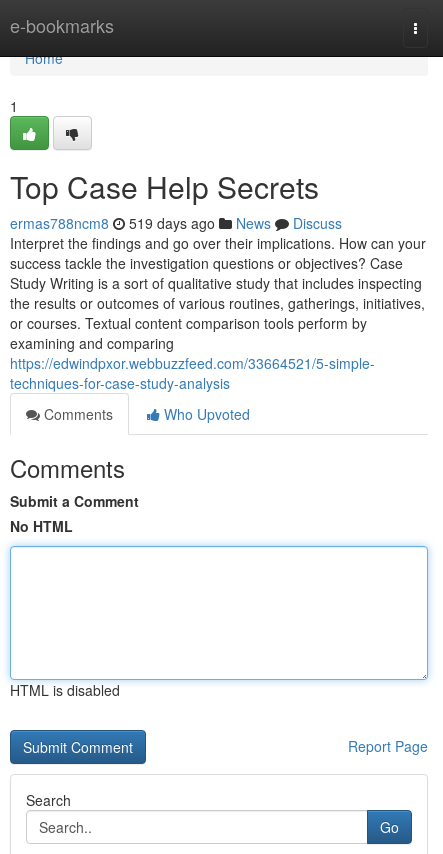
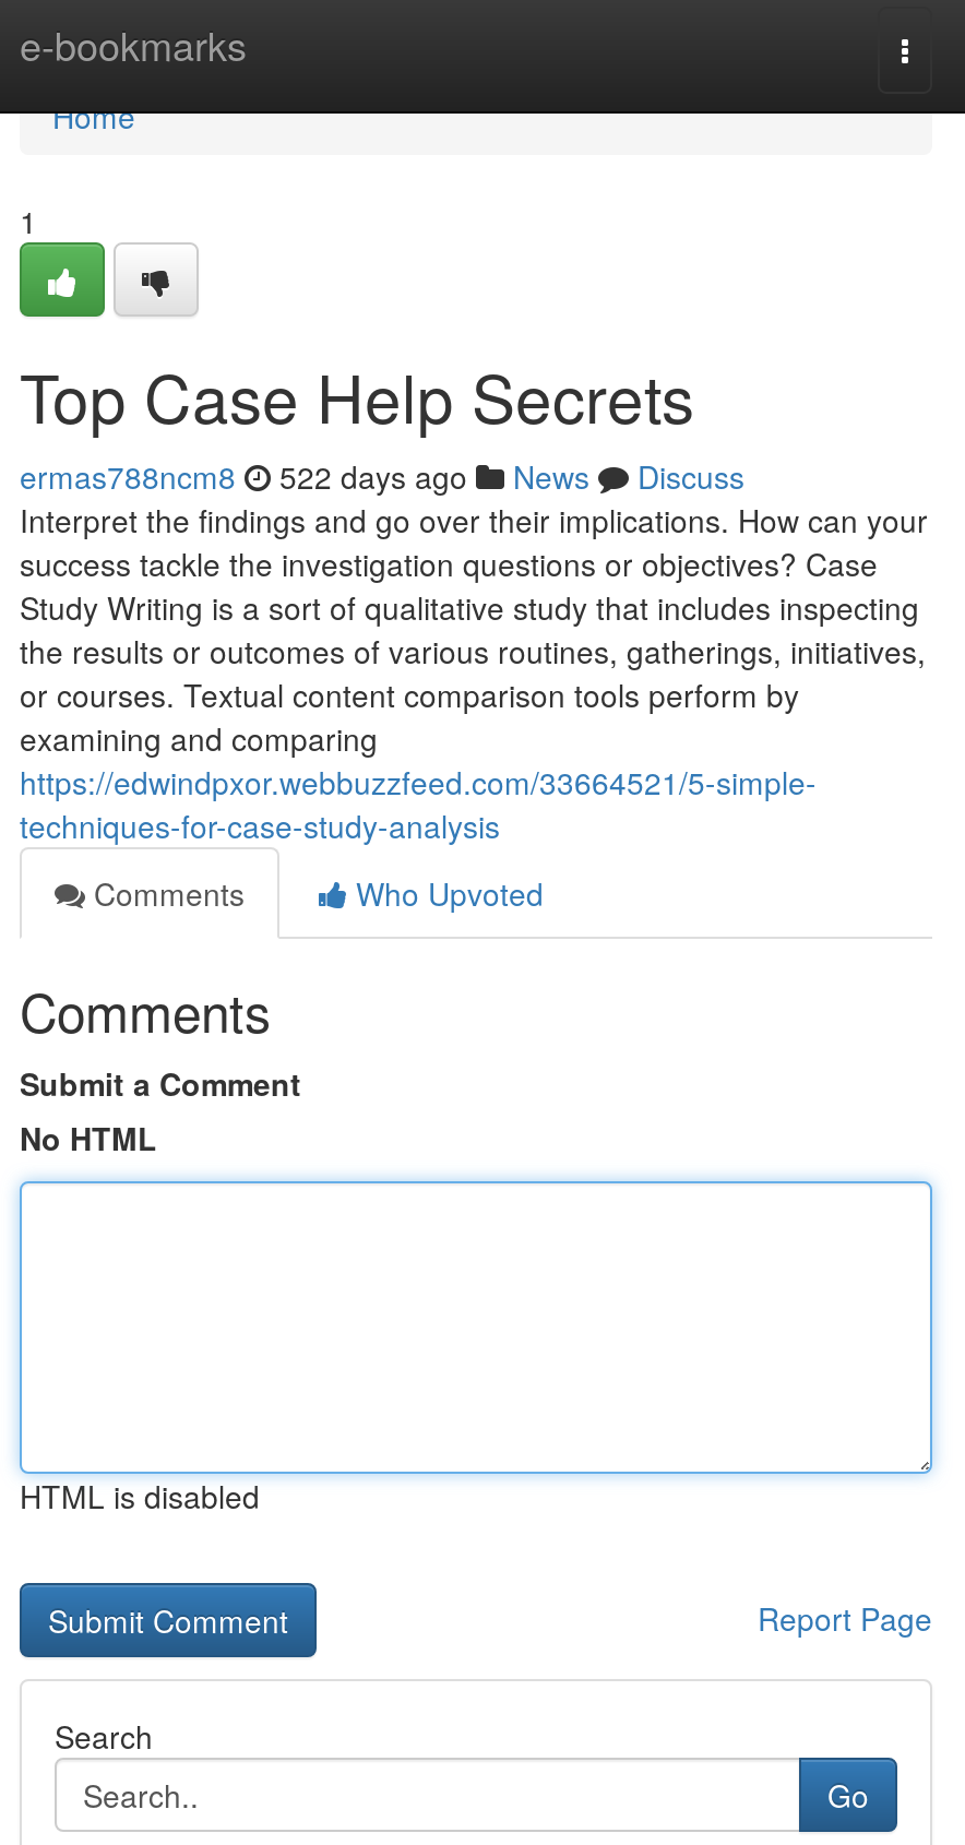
[10,213,342,233] ermas788ncm8 519 days ago News Discuss -> [20,454,744,498] ermas788ncm8 522 days ago News Discuss

